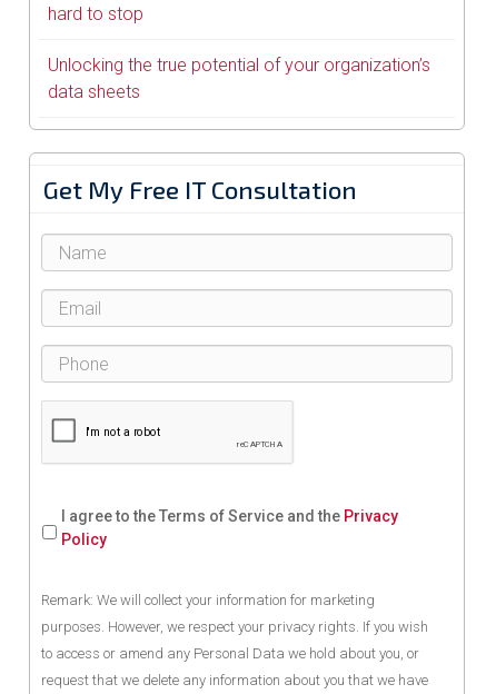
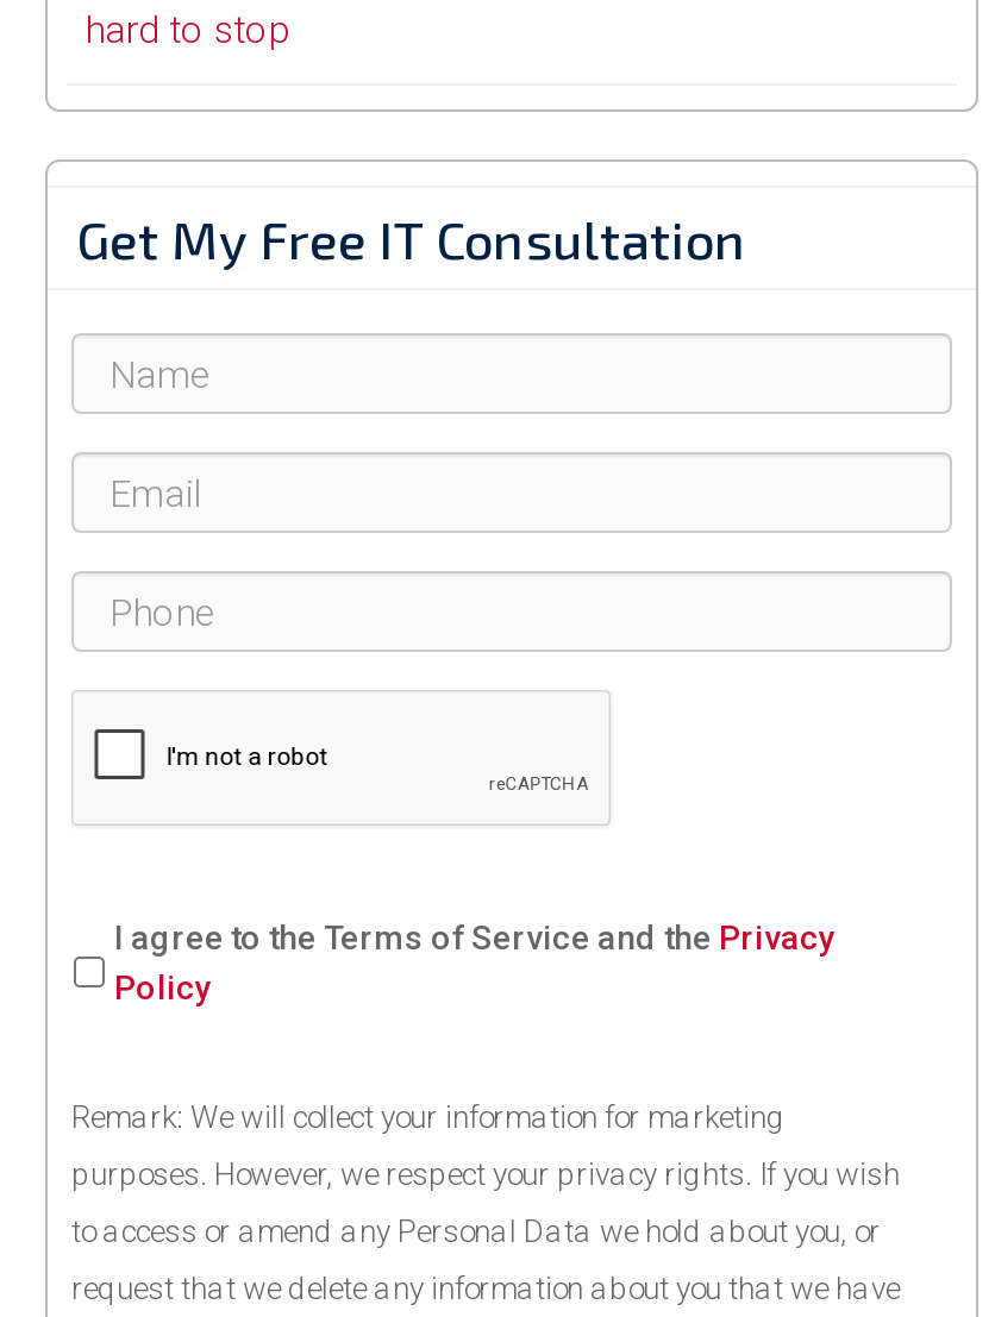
[48,55,430,103] Unlocking the true potential of your organization’s | data sheets -> none

